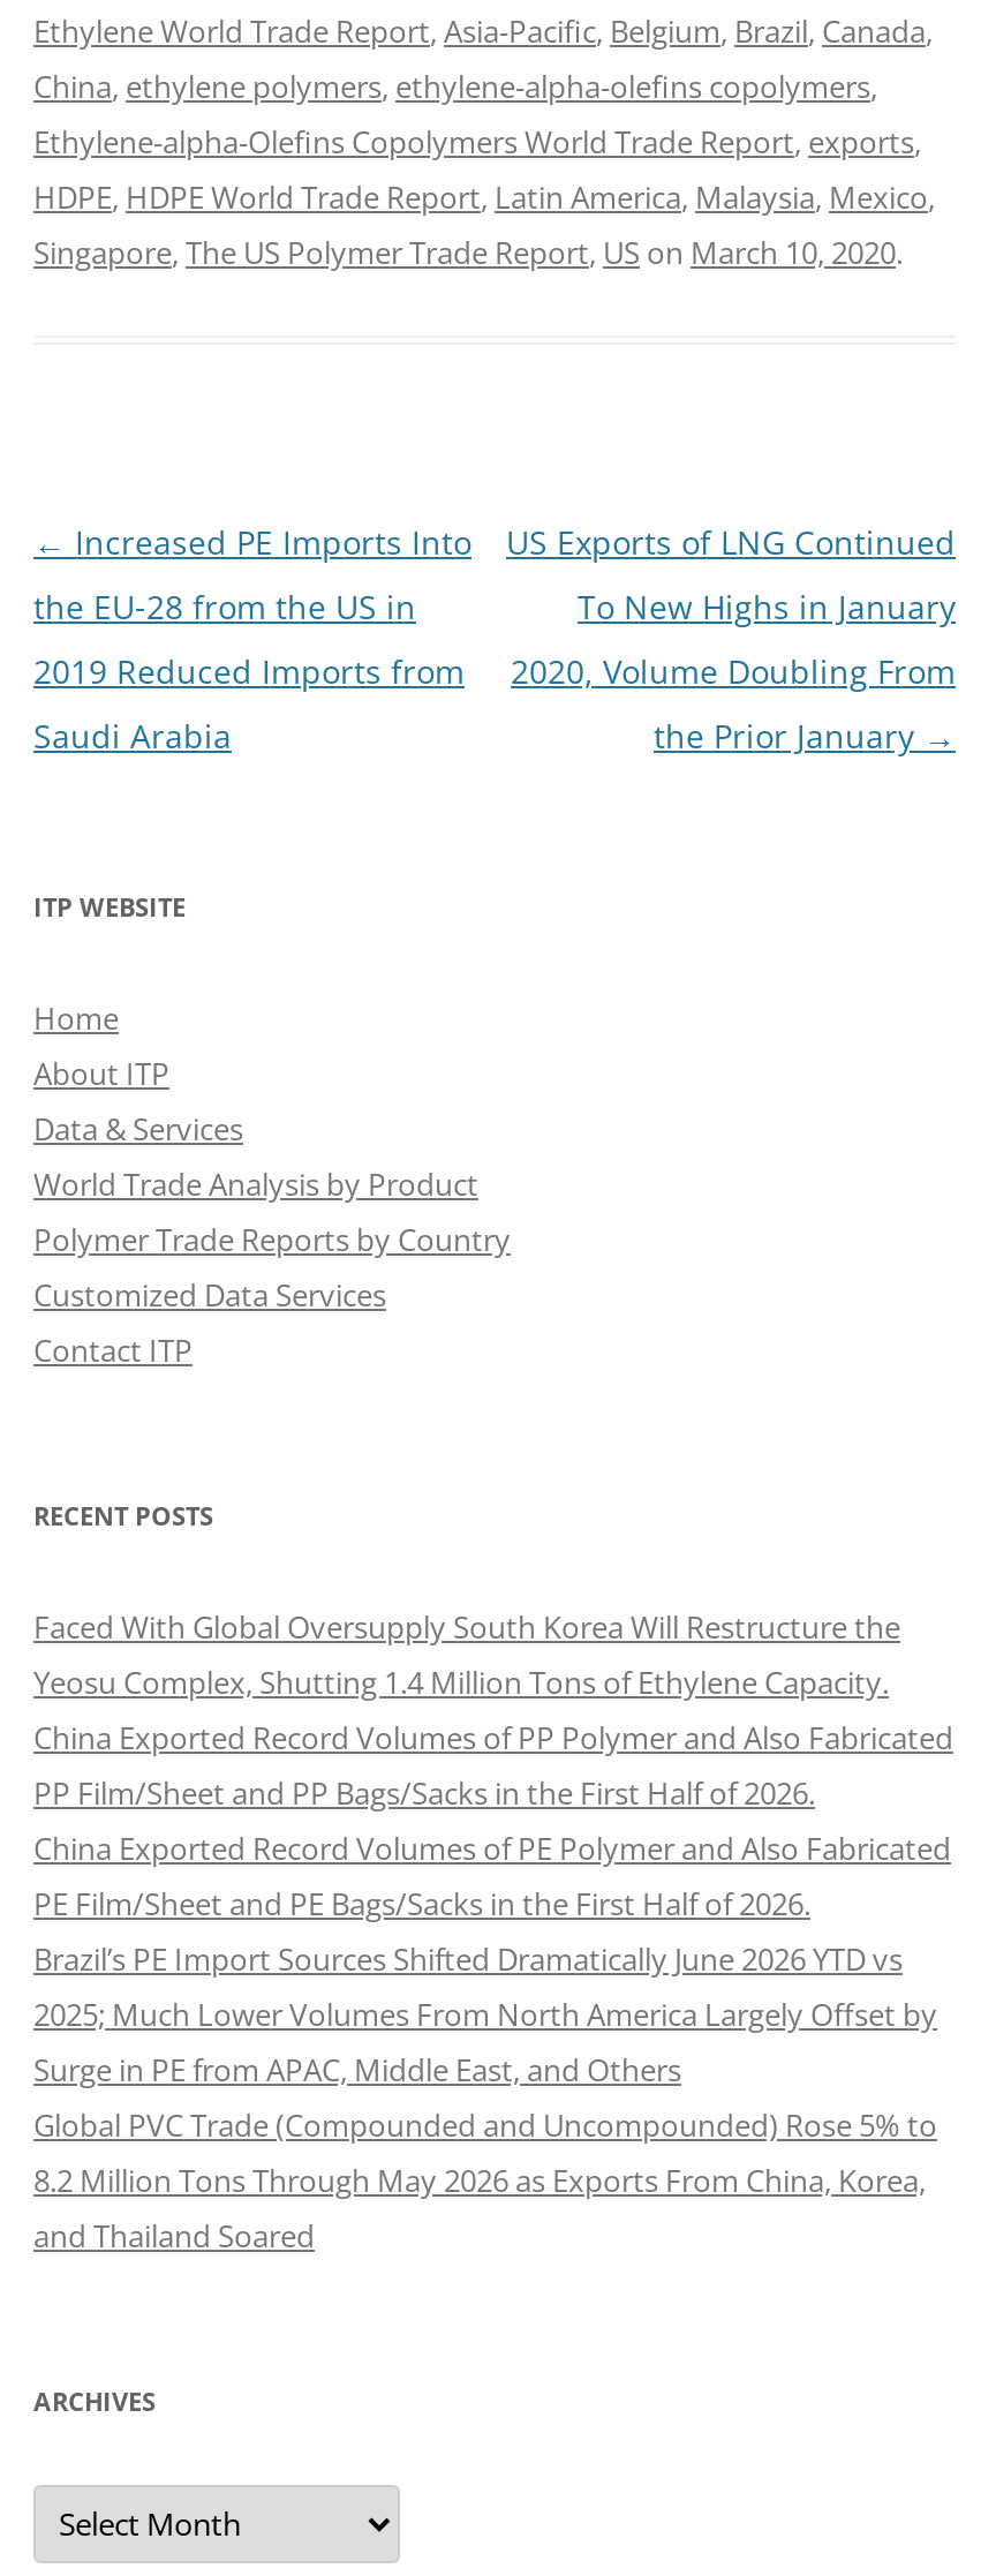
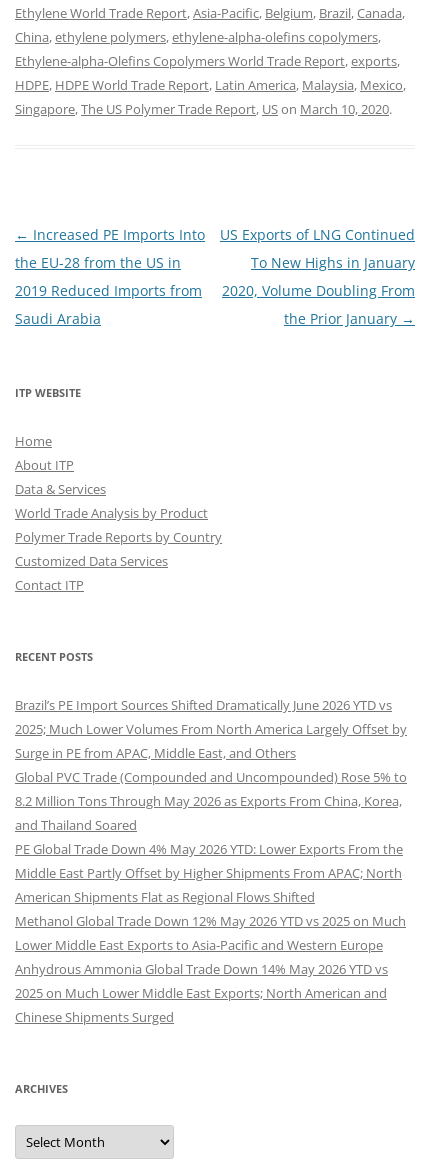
[33,1606,953,1925] Faced With Global Oversupply South Korea Will Restructure the | Yeosu Complex, Shutting 1.4 Million Tons of Ethylene Capacity. | China Exported Record Volumes of PP Polymer and Also Fabricated | PP Film/Sheet and PP Bags/Sacks in the First Half of 2026. | China Exported Record Volumes of PE Polymer and Also Fabricated | PE Film/Sheet and PE Bags/Sacks in the First Half of 2026. -> none
moved [33,1938,937,2257] -> [15,696,407,834]: Brazil’s PE Import Sources Shifted Dramatically June 2026 YTD vs | 2025; Much Lower Volumes From North America Largely Offset by | Surge in PE from APAC, Middle East, and Others | Global PVC Trade (Compounded and Uncompounded) Rose 5% to | 8.2 Million Tons Through May 2026 as Exports From China, Korea, | and Thailand Soared
none -> [15,840,406,1026] PE Global Trade Down 4% May 2026 YTD: Lower Exports From the | Middle East Partly Offset by Higher Shipments From APAC; North | American Shipments Flat as Regional Flows Shifted | Methanol Global Trade Down 12% May 2026 YTD vs 2025 on Much | Lower Middle East Exports to Asia-Pacific and Western Europe | Anhydrous Ammonia Global Trade Down 14% May 2026 YTD vs | 2025 on Much Lower Middle East Exports; North American and | Chinese Shipments Surged

